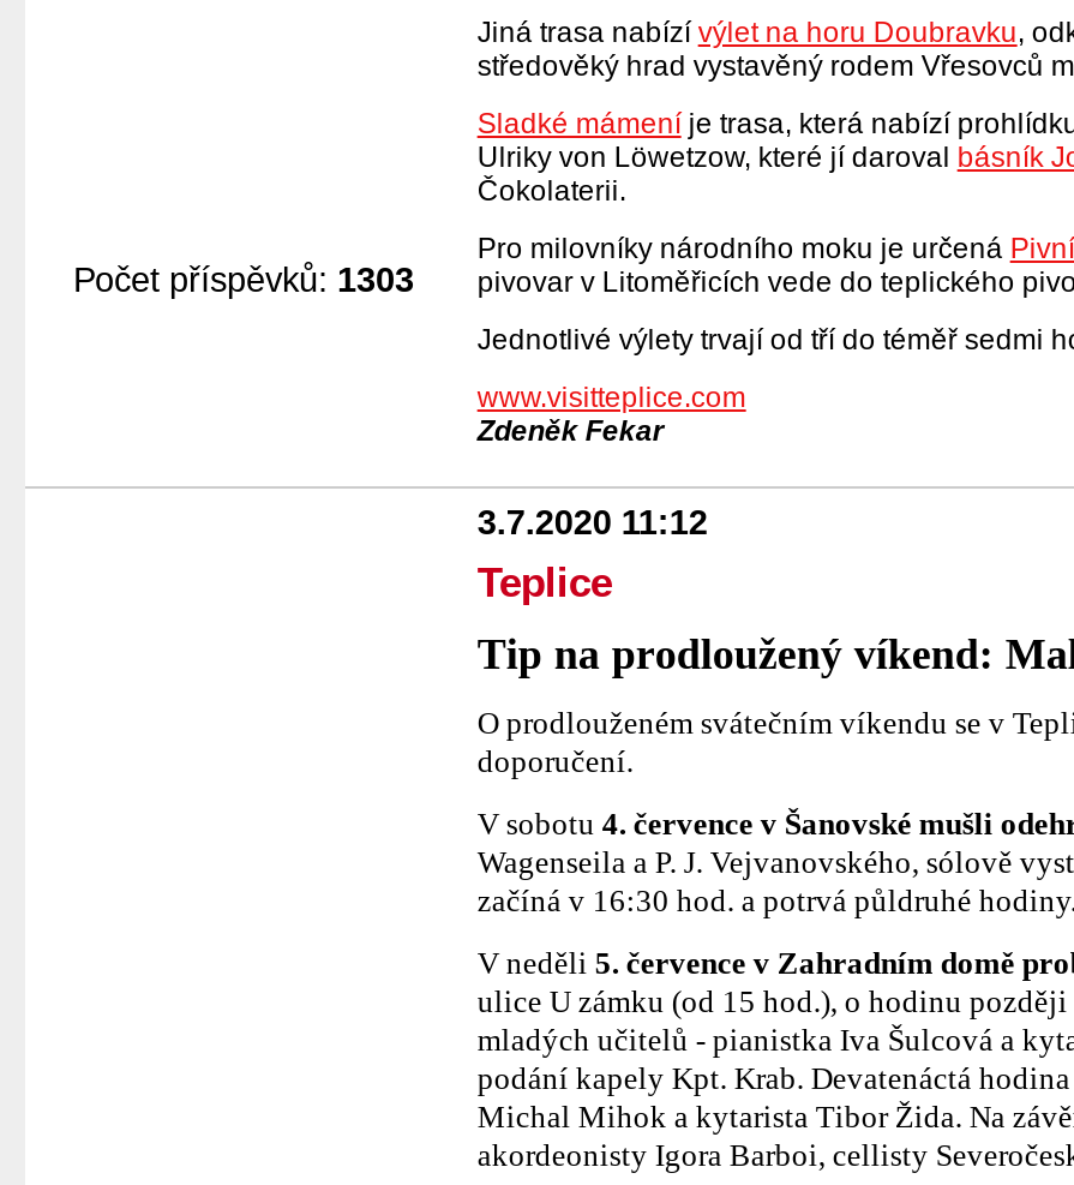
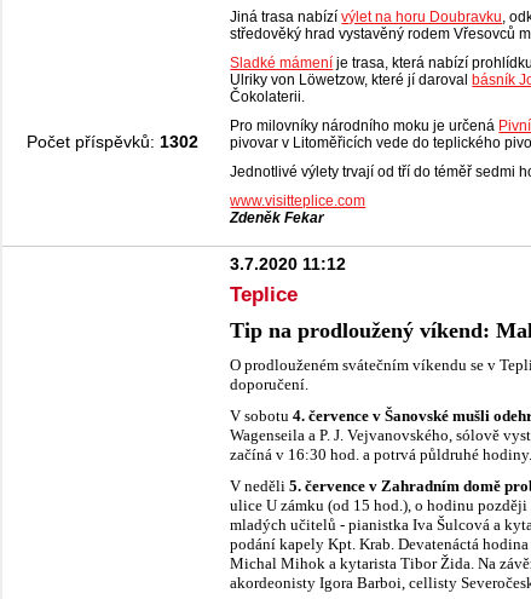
[73,261,414,299] Počet příspěvků: 1303 -> [27,132,198,151] Počet příspěvků: 1302

